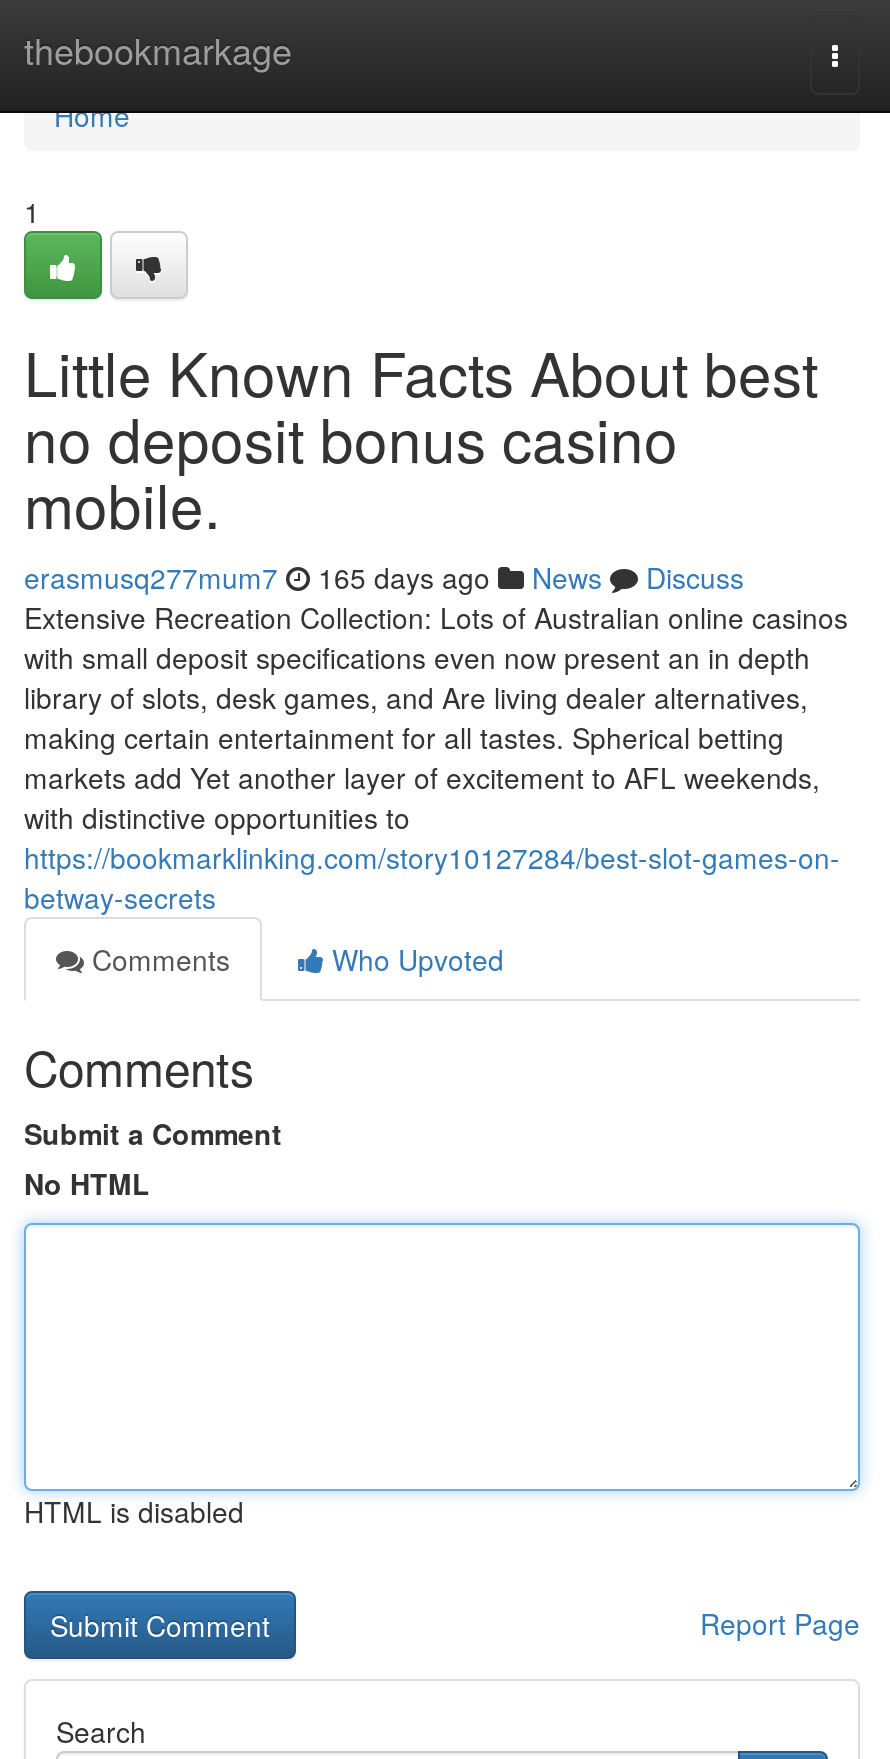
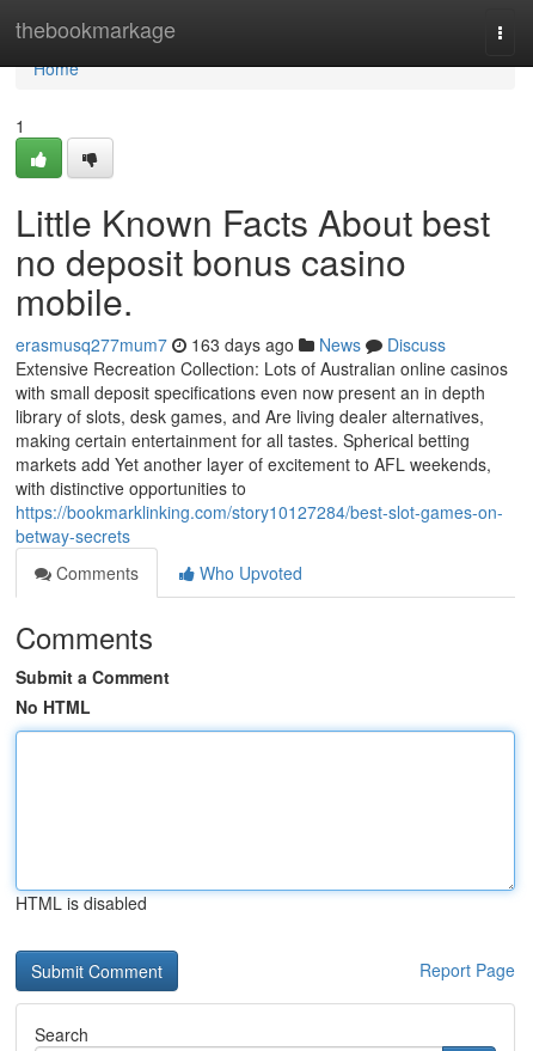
[24,557,744,597] erasmusq277mum7 165 days ago News Discuss -> [16,332,446,356] erasmusq277mum7 163 days ago News Discuss

